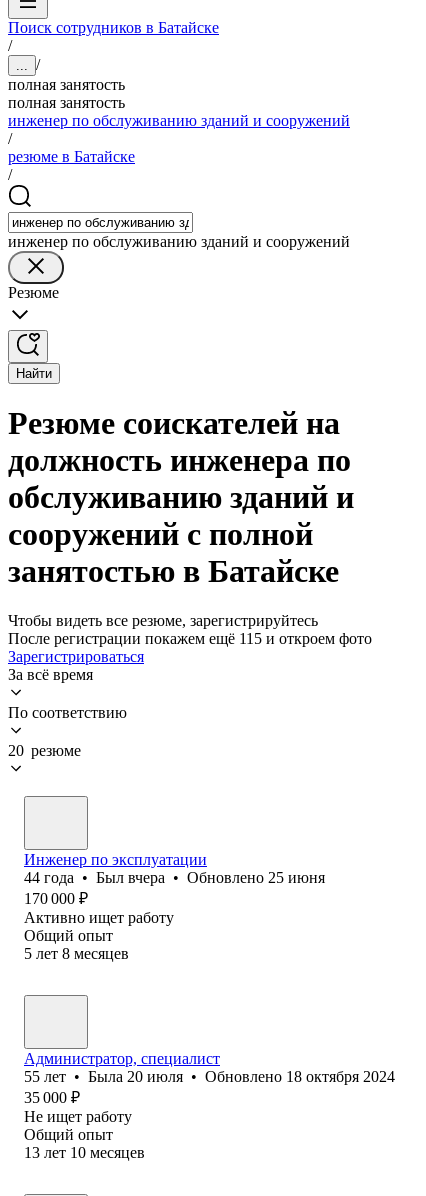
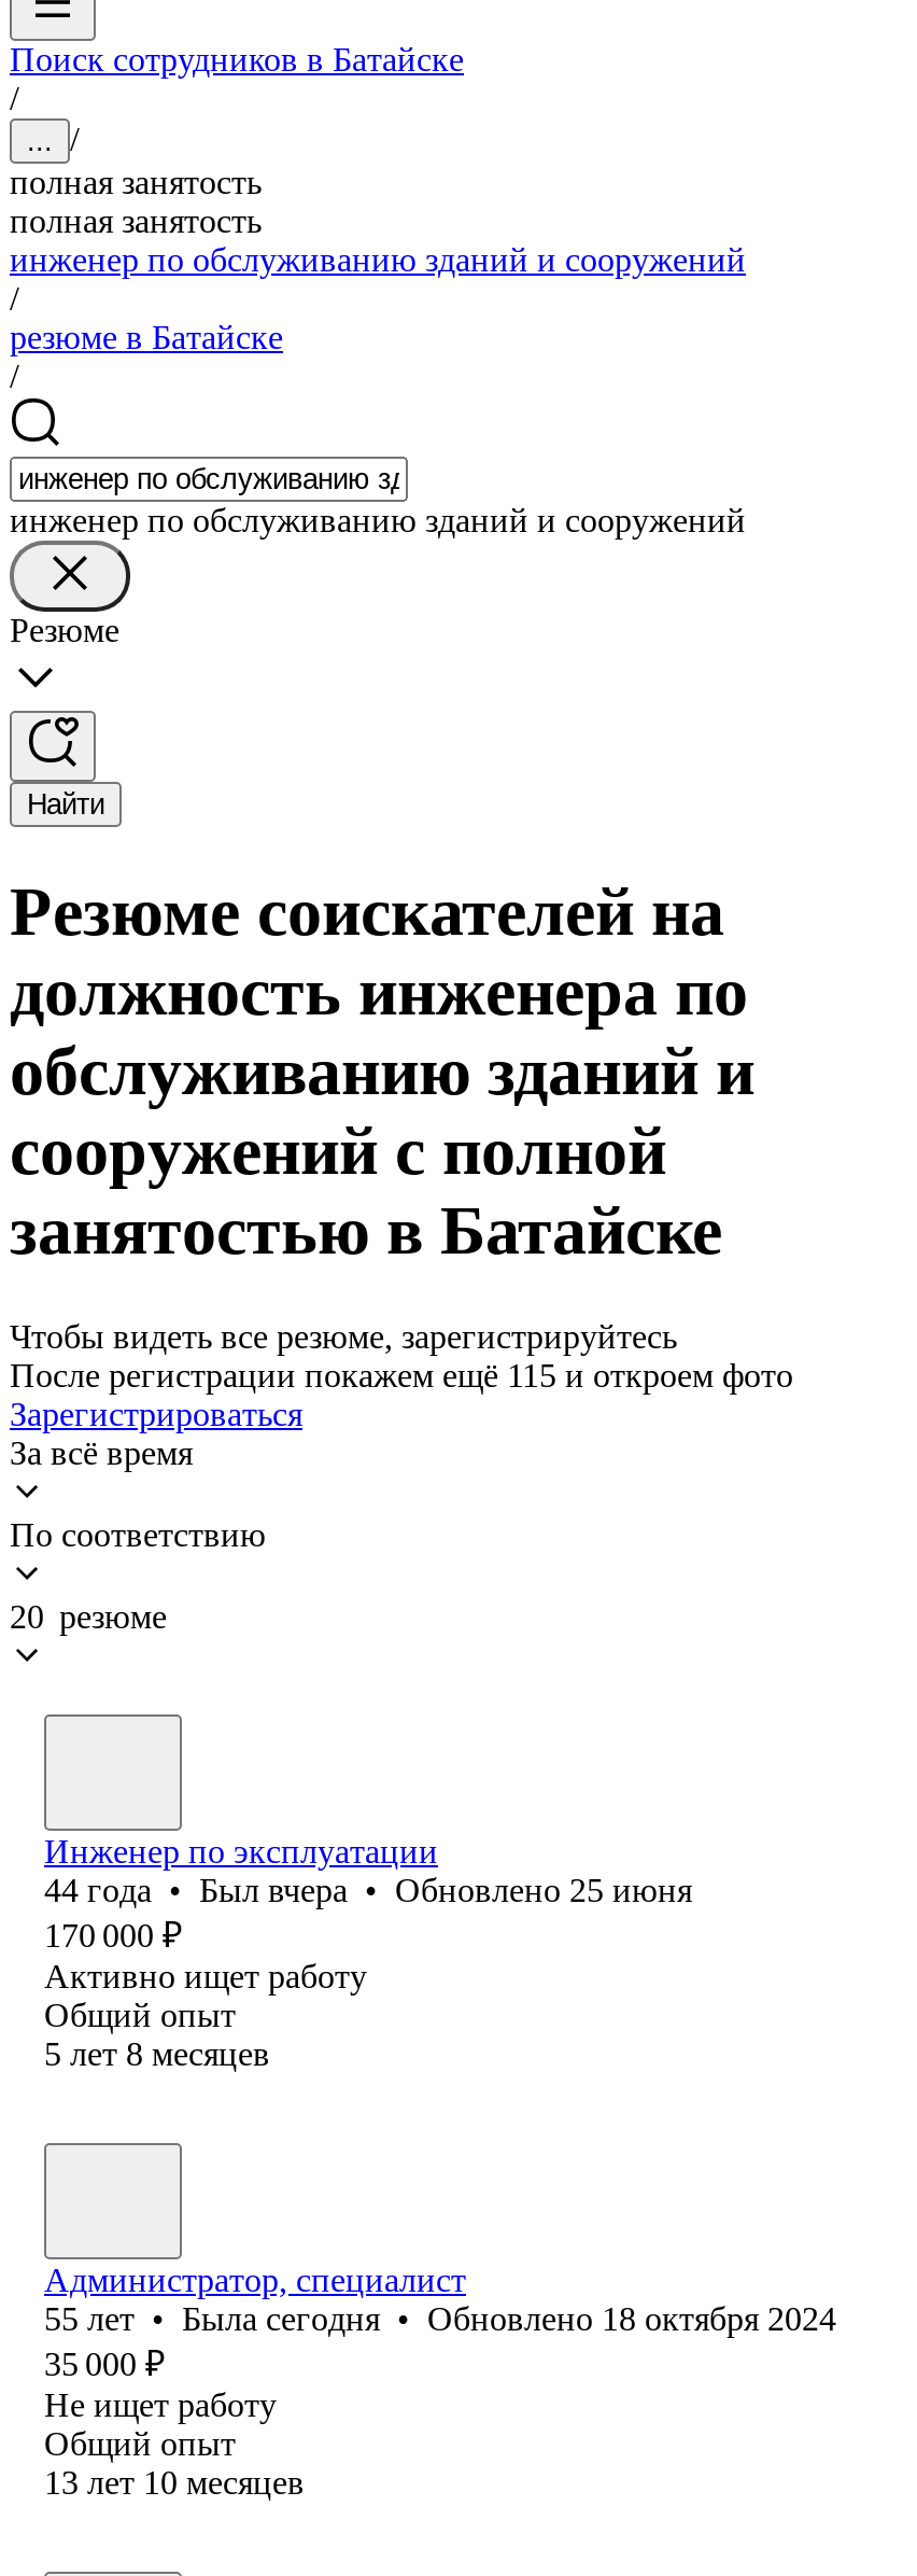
[24,1068,395,1085] 55 лет • Была 20 июля • Обновлено 18 октября 2024 -> [44,2300,836,2337] 55 лет • Была сегодня • Обновлено 18 октября 2024

